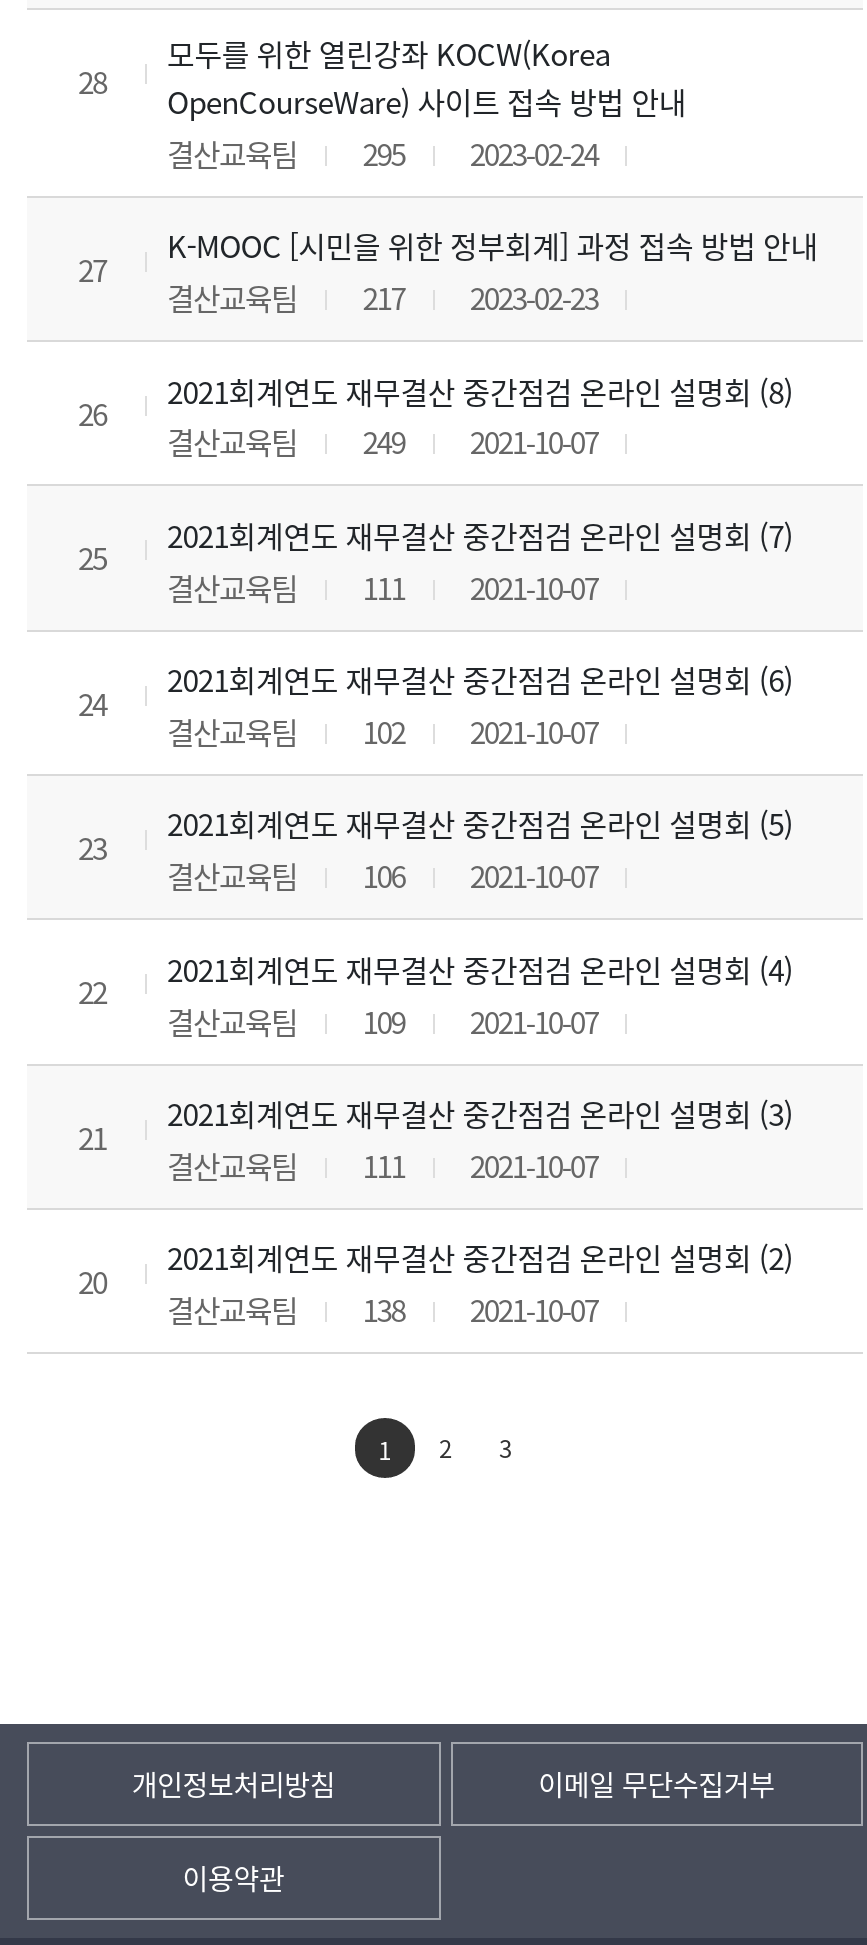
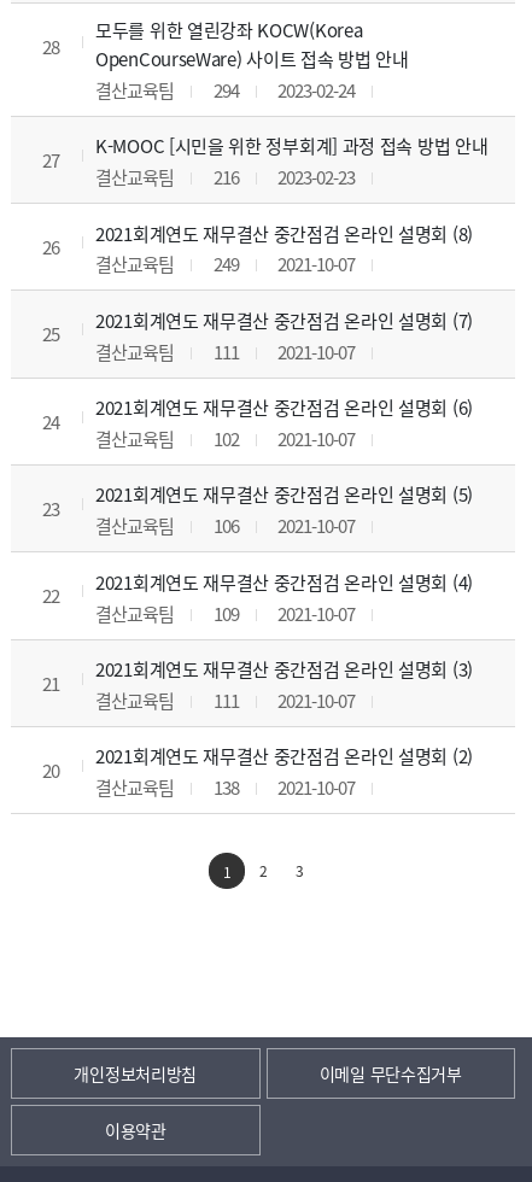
[167,132,598,174] 결산교육팀 295 2023-02-24 -> [95,77,355,102] 결산교육팀 294 2023-02-24
[167,276,598,318] 결산교육팀 217 2023-02-23 -> [95,164,355,189] 결산교육팀 216 2023-02-23

